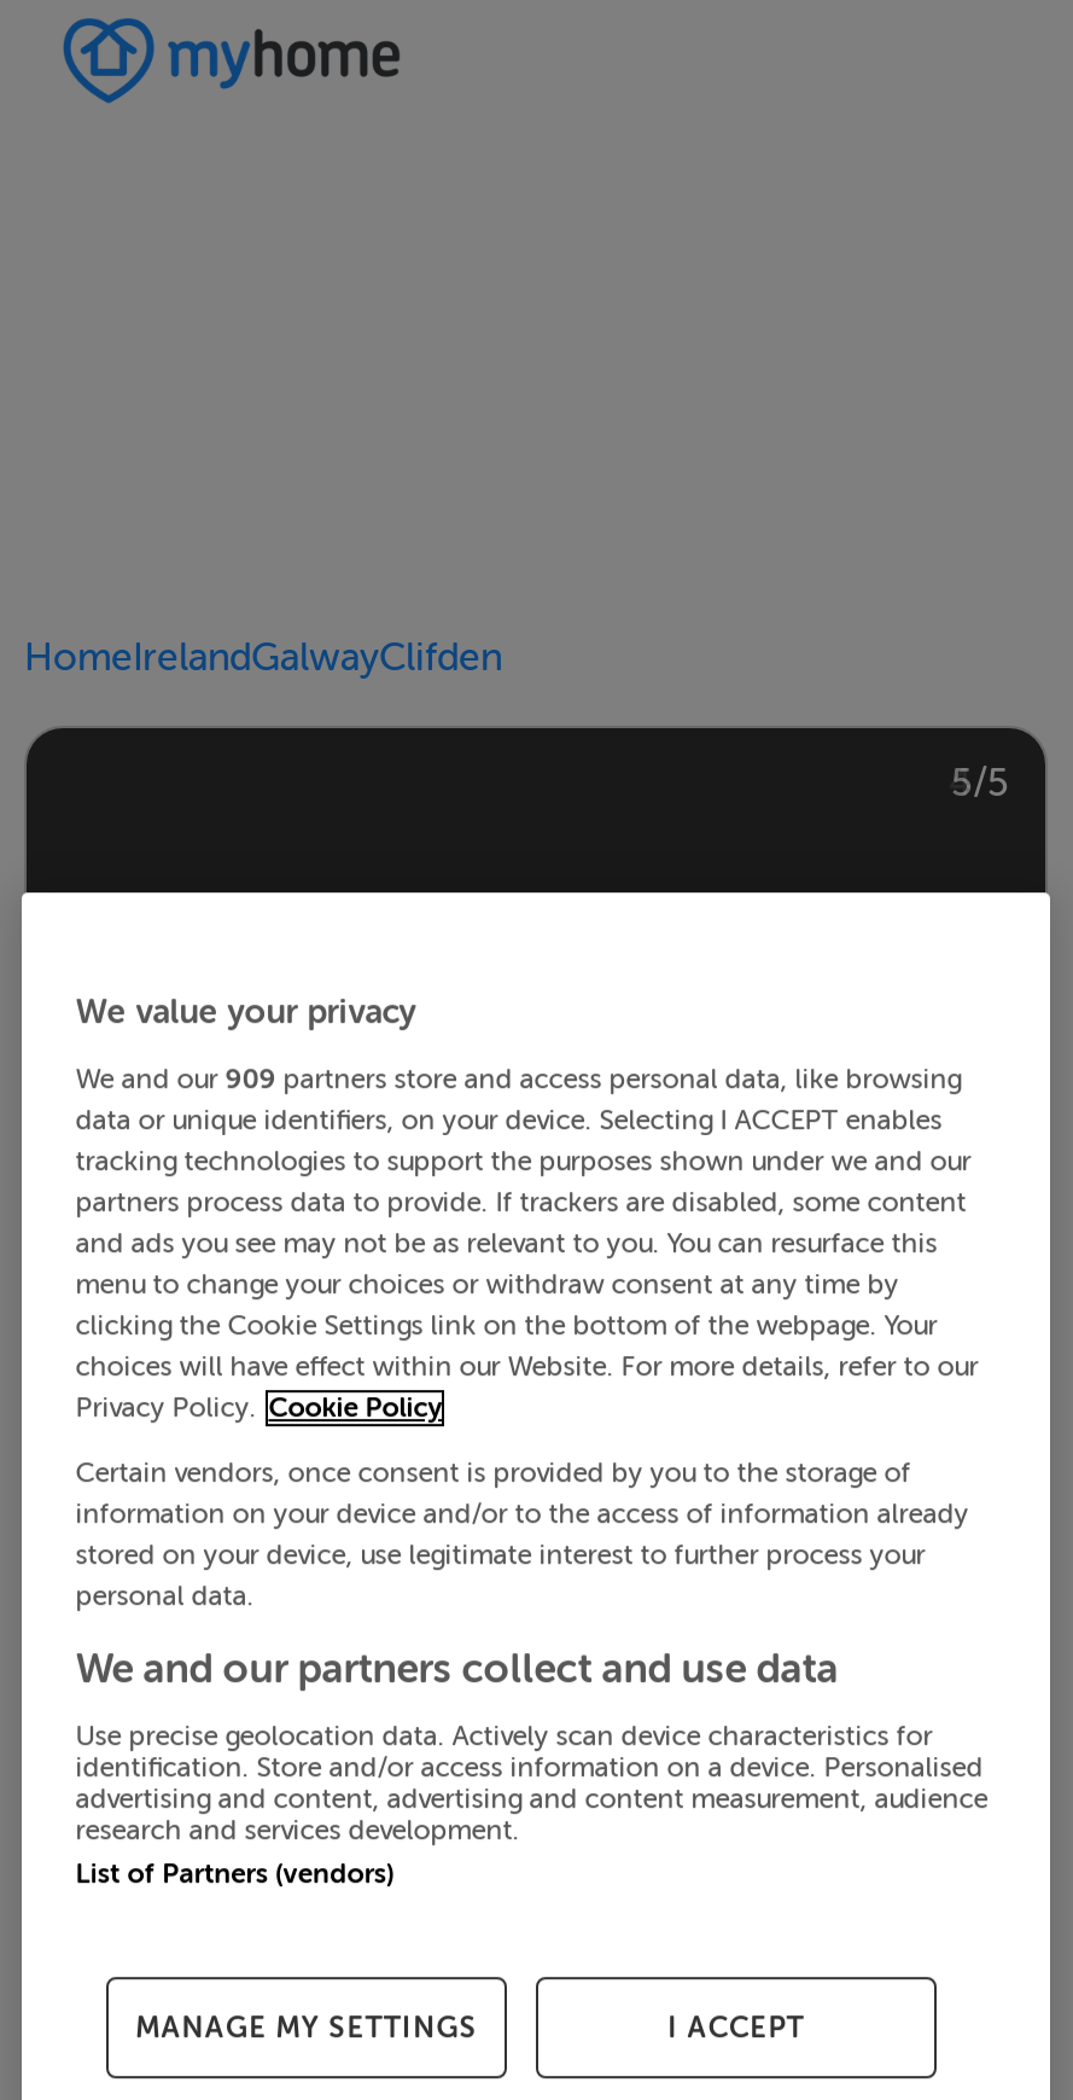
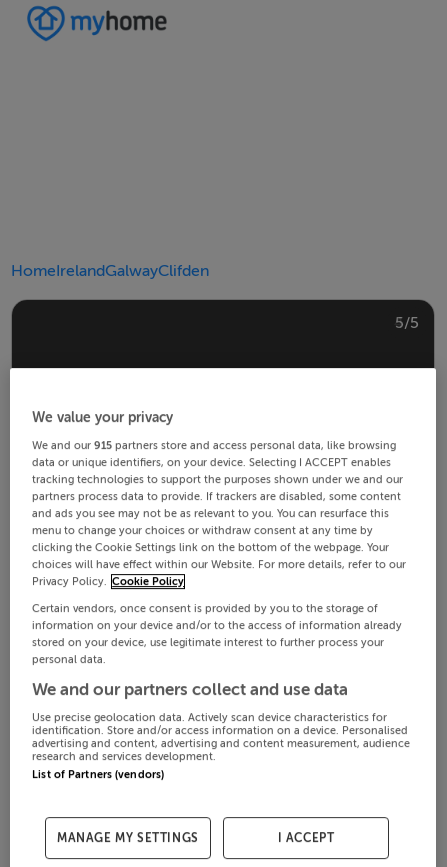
[75,1064,961,1096] We and our 909 partners store and access personal data, like browsing -> [32,439,396,452] We and our 915 partners store and access personal data, like browsing

